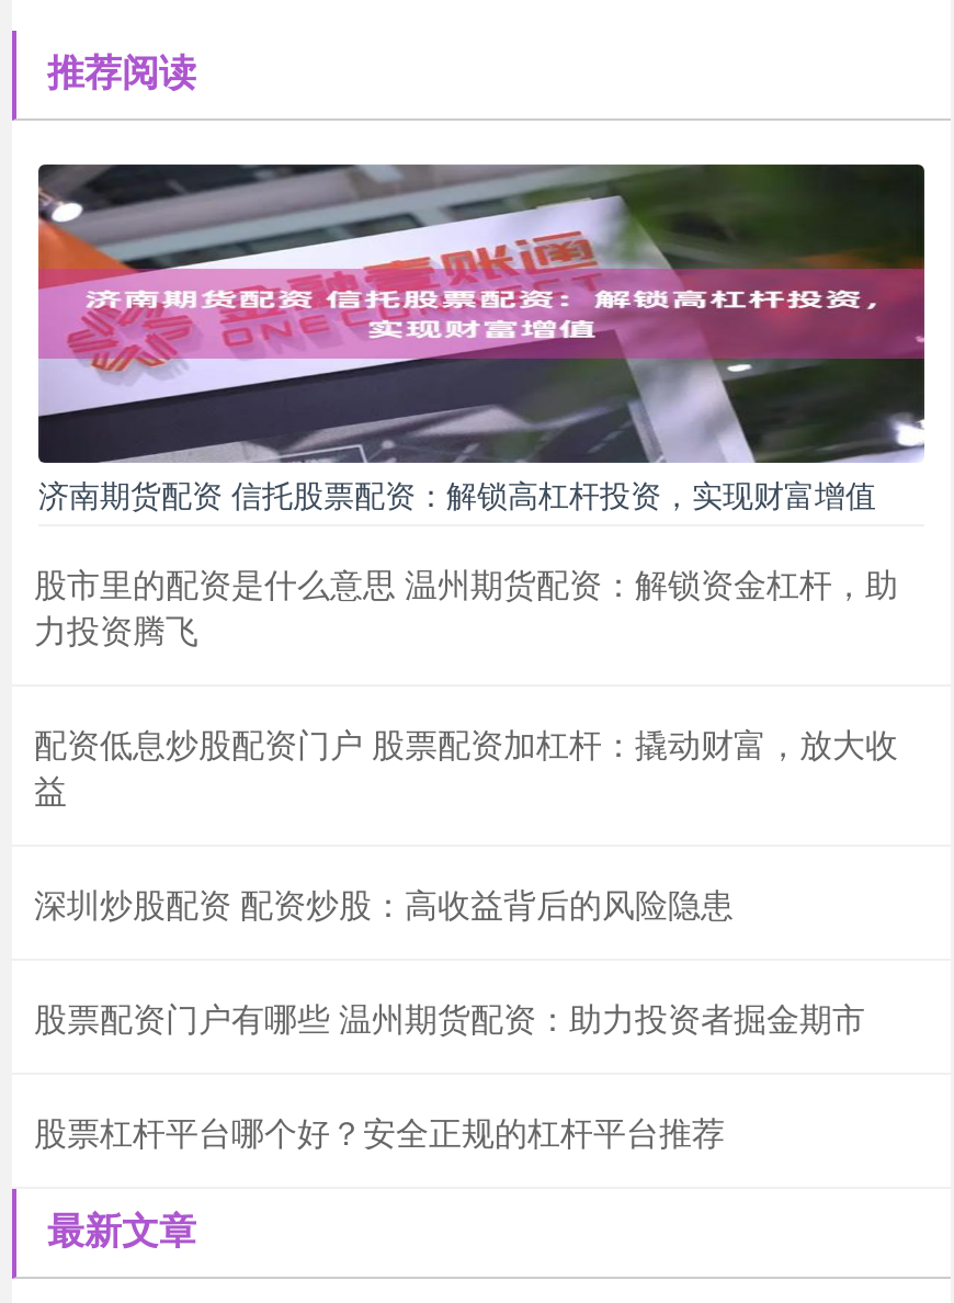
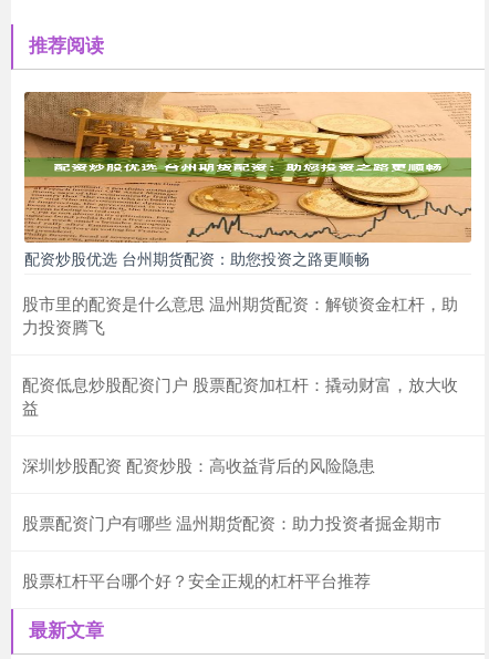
[36,162,927,515] [image] | 济南期货配资 信托股票配资：解锁高杠杆投资，实现财富增值 -> [23,91,472,269] [image] | 配资炒股优选 台州期货配资：助您投资之路更顺畅

